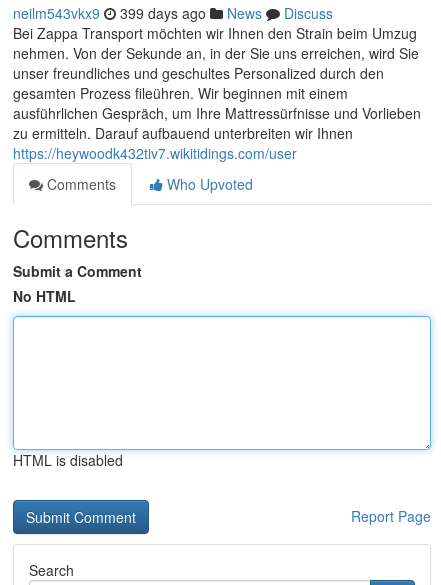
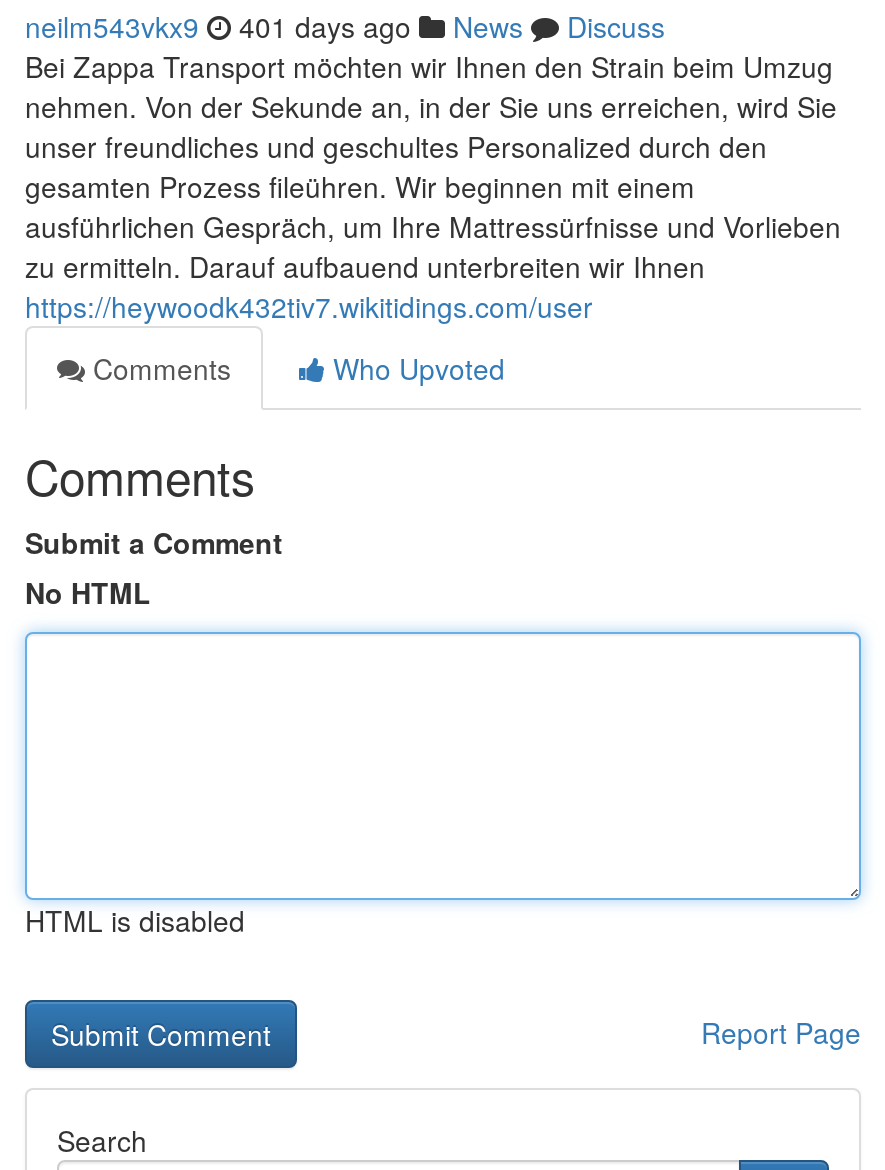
[13,3,333,23] neilm543vkx9 399 days ago News Discuss -> [25,6,665,46] neilm543vkx9 401 days ago News Discuss

